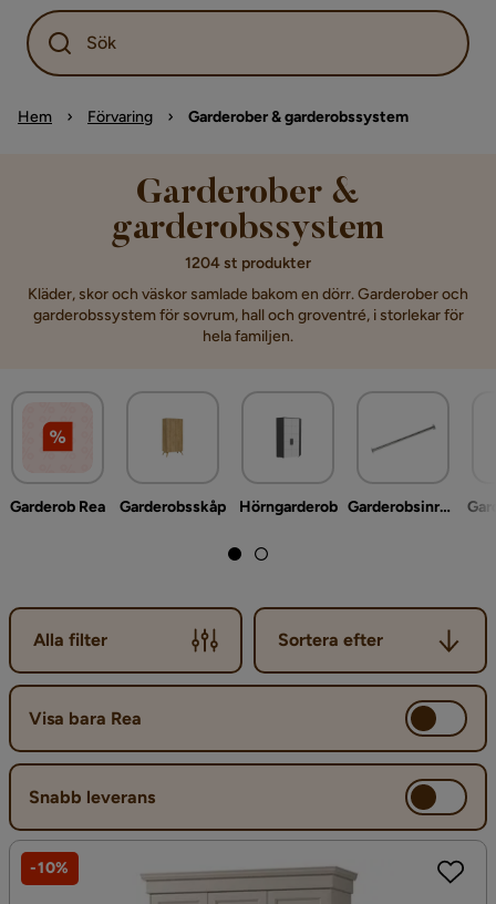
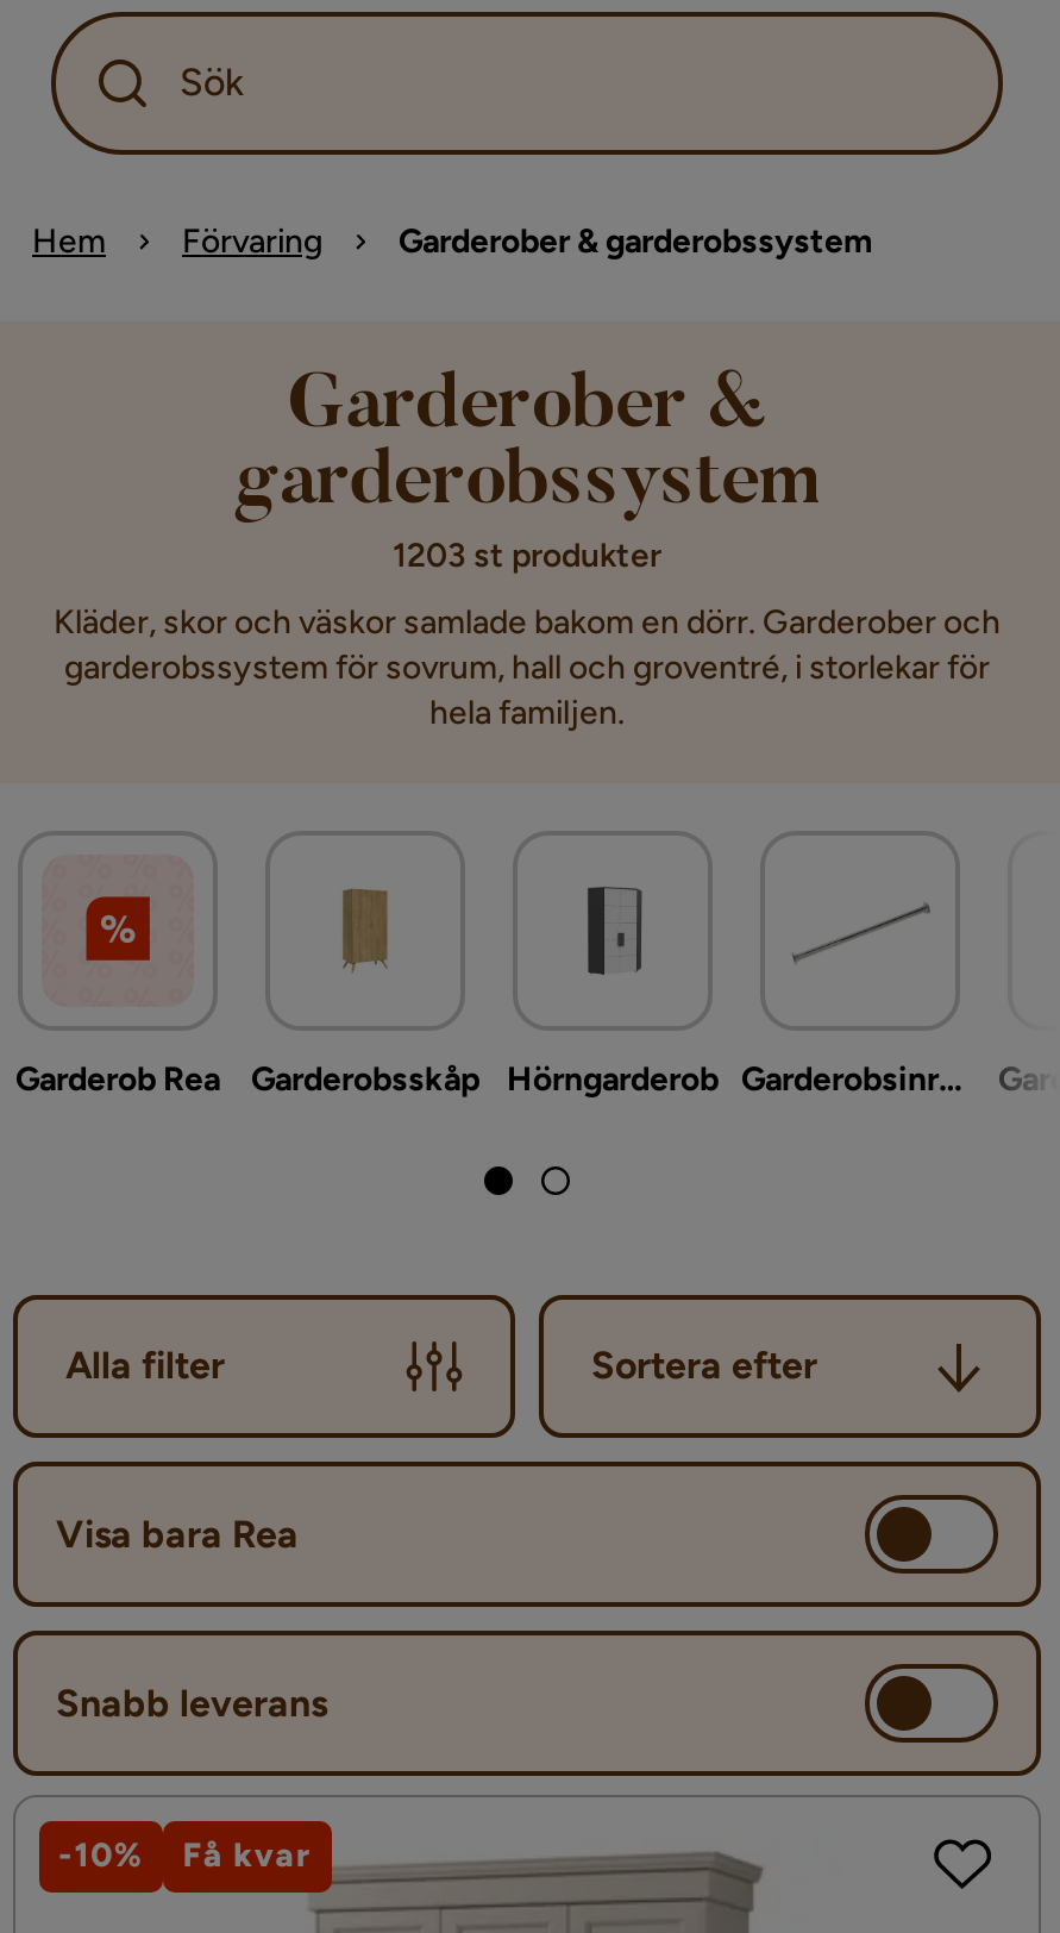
[185,254,311,273] 1204 st produkter -> [393,536,661,576] 1203 st produkter
none -> [182,1835,312,1876] Få kvar

